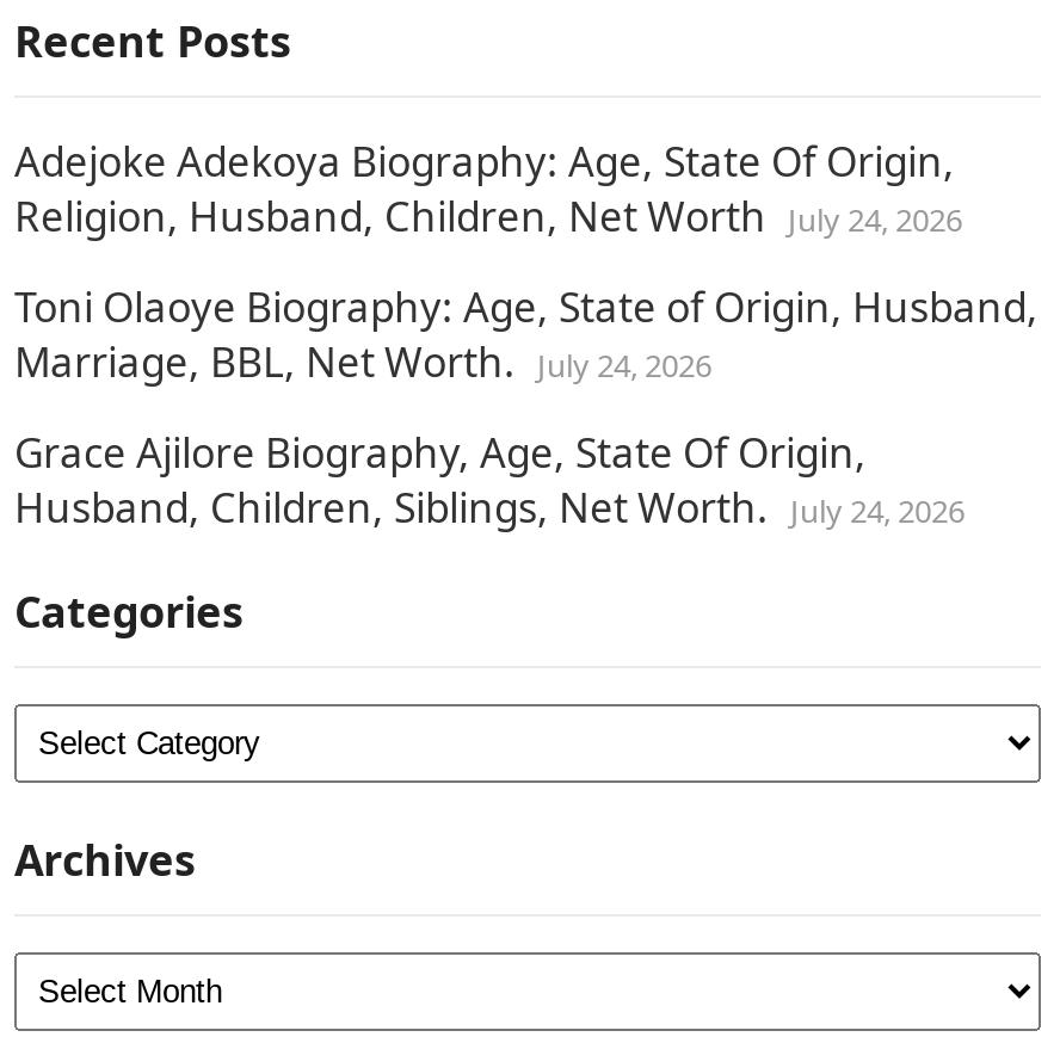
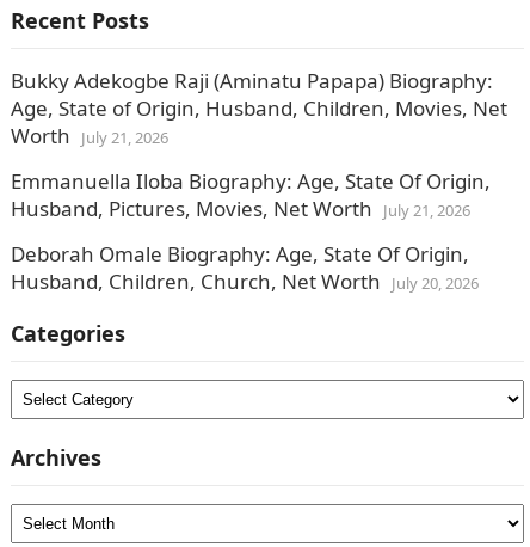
[14,134,962,243] Adejoke Adekoya Biography: Age, State Of Origin, | Religion, Husband, Children, Net Worth July 24, 2026 -> [11,67,507,149] Bukky Adekogbe Raji (Aminatu Papapa) Biography: | Age, State of Origin, Husband, Children, Movies, Net | Worth July 21, 2026
[14,279,1039,389] Toni Olaoye Biography: Age, State of Origin, Husband, | Marriage, BBL, Net Worth. July 24, 2026 -> [11,167,491,222] Emmanuella Iloba Biography: Age, State Of Origin, | Husband, Pictures, Movies, Net Worth July 21, 2026
[14,425,965,535] Grace Ajilore Biography, Age, State Of Origin, | Husband, Children, Siblings, Net Worth. July 24, 2026 -> [11,240,479,295] Deborah Omale Biography: Age, State Of Origin, | Husband, Children, Church, Net Worth July 20, 2026

